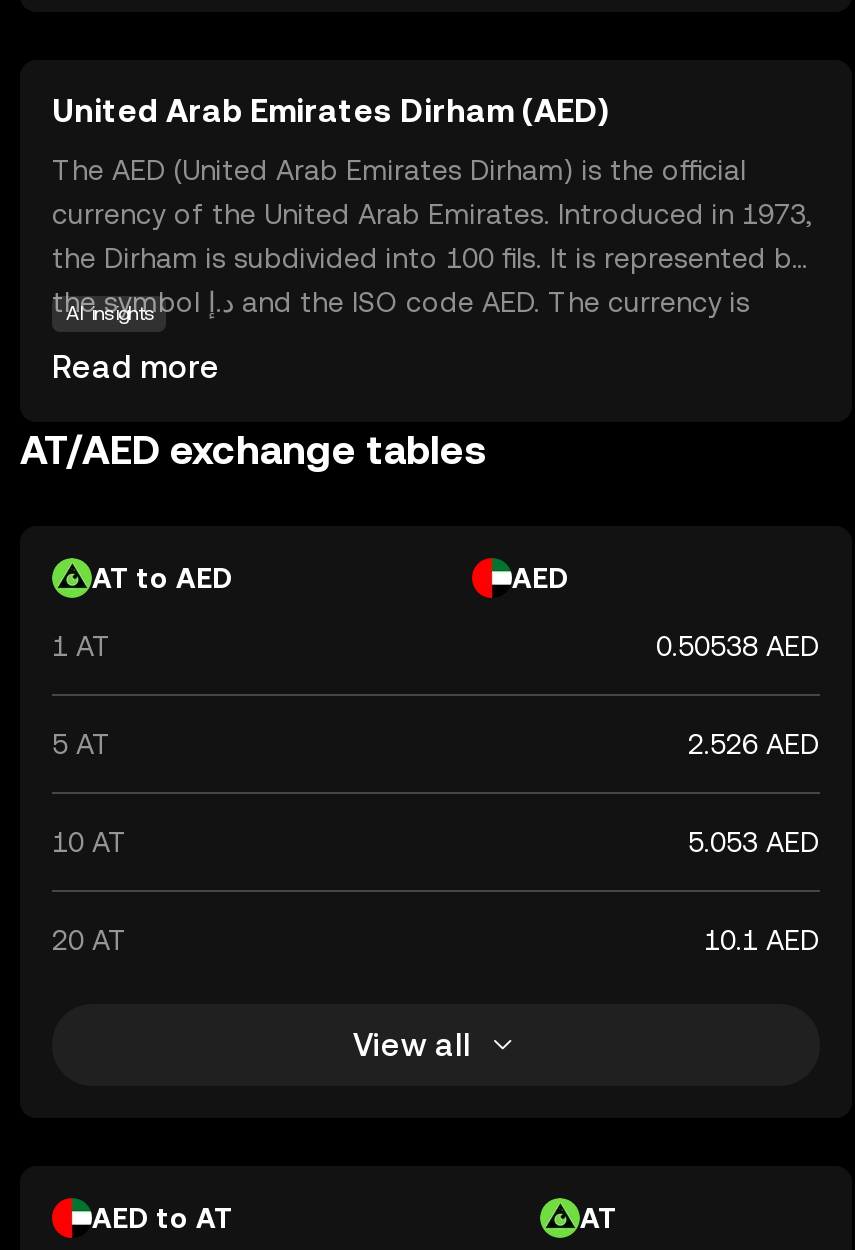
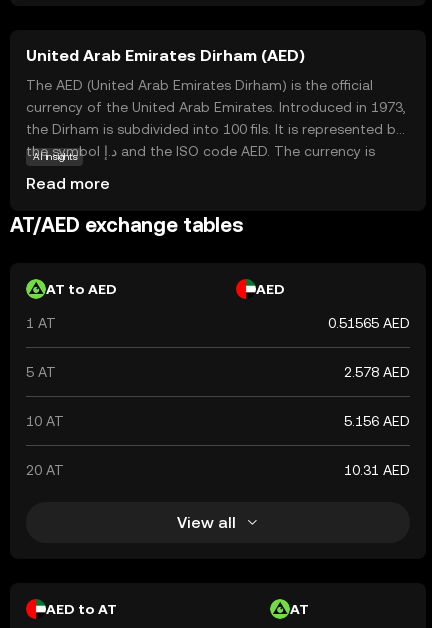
[656,630,820,662] 0.50538 AED -> [328,315,410,331] 0.51565 AED
[688,728,820,760] 2.526 AED -> [344,364,410,380] 2.578 AED
[688,826,820,858] 5.053 AED -> [344,413,410,429] 5.156 AED
[704,924,820,956] 10.1 AED -> [344,462,410,478] 10.31 AED

